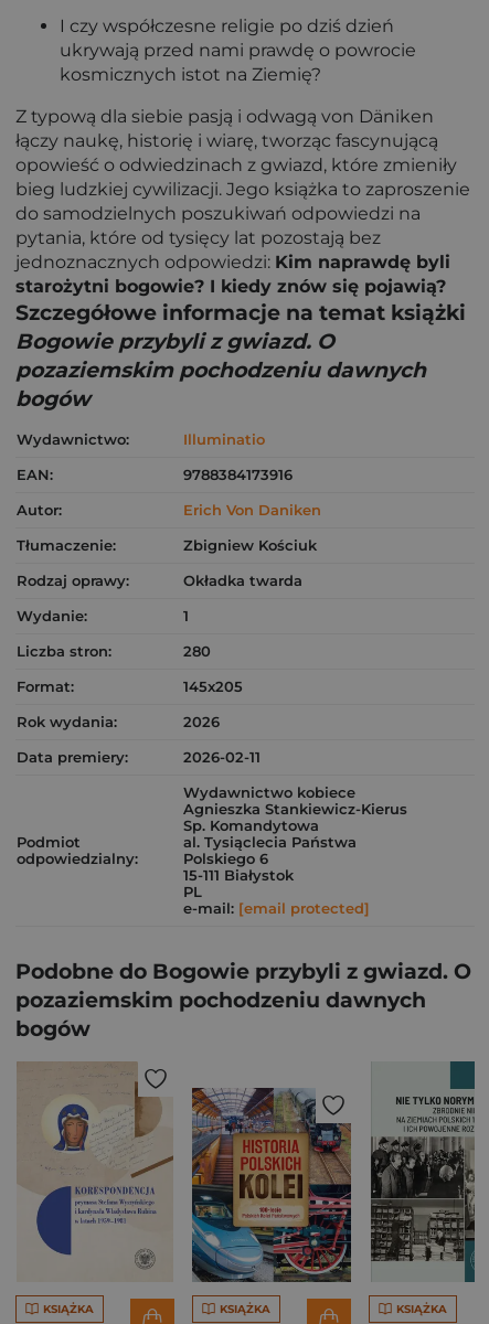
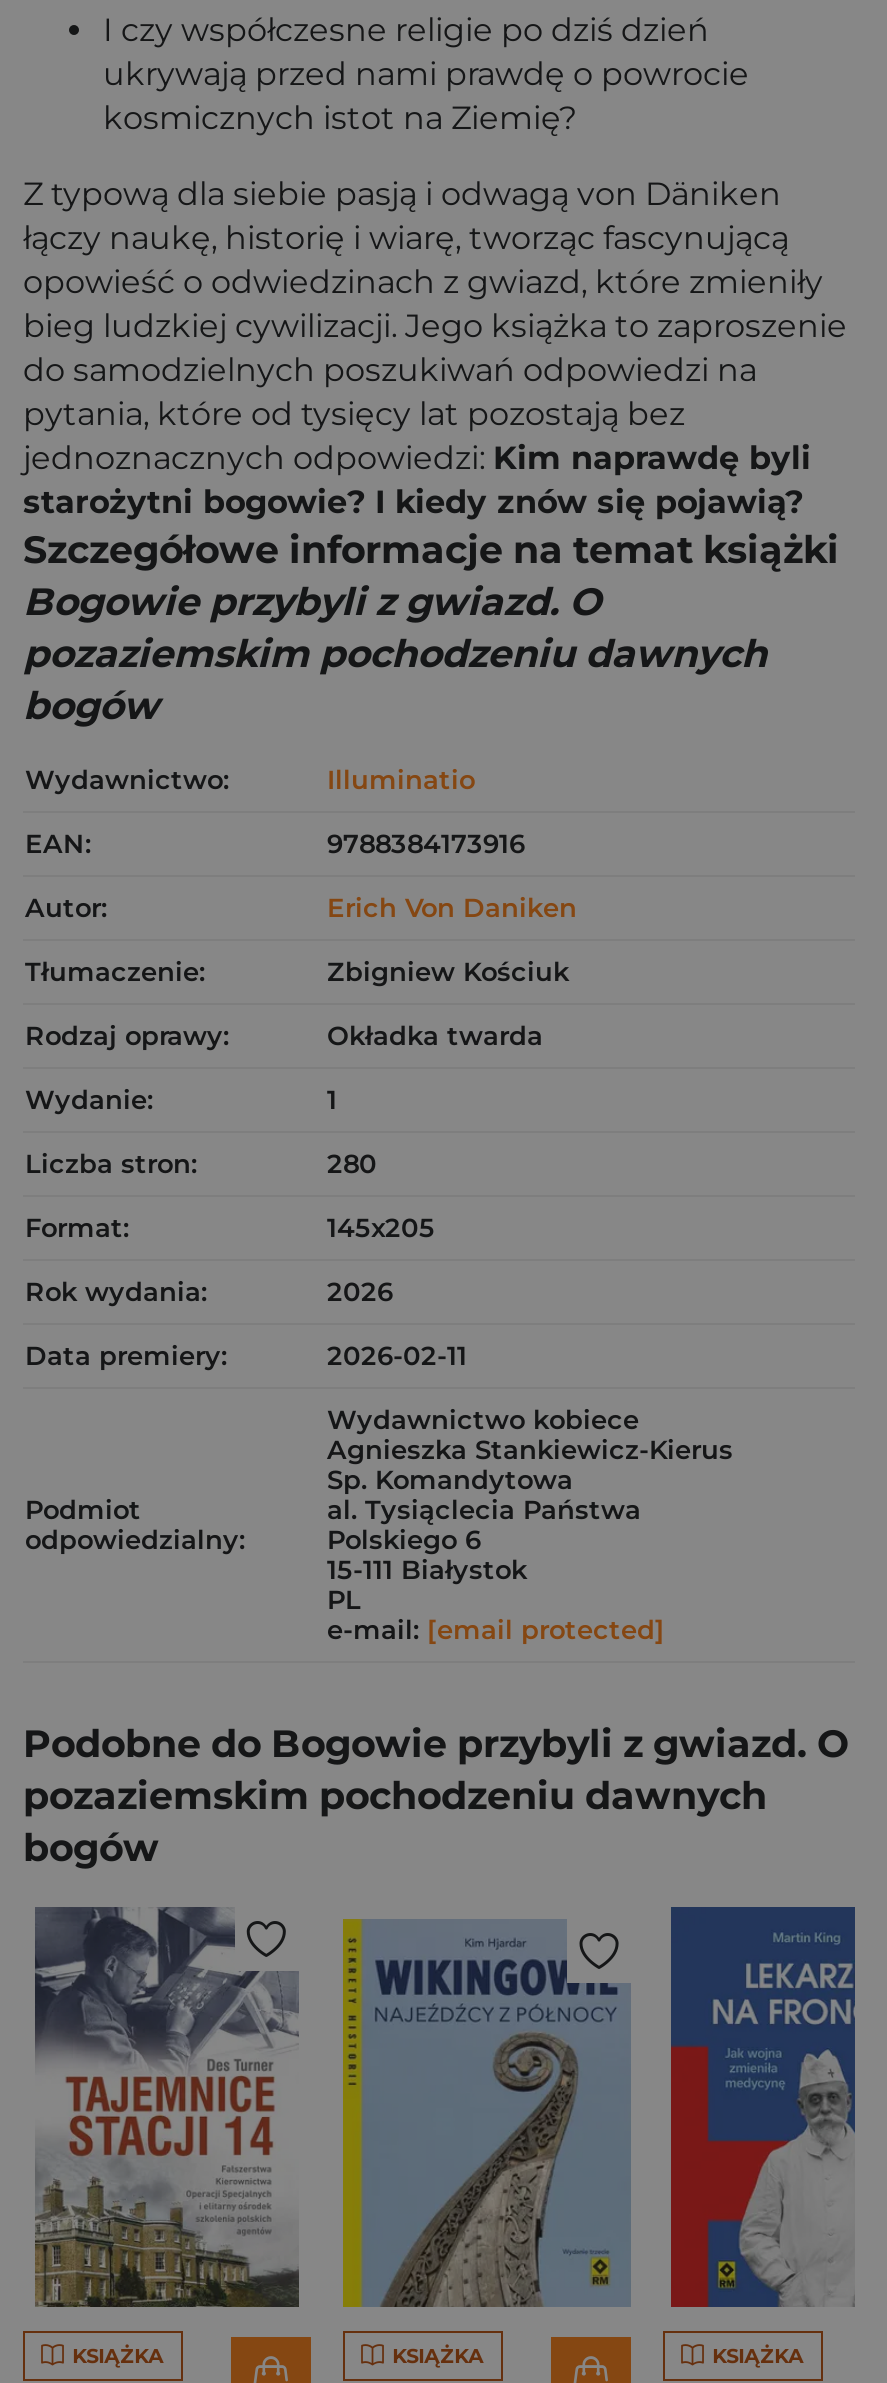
[17,1061,174,1282] [image] -> [27,1905,309,2309] [image]
[370,1061,476,1283] [image] -> [667,1905,857,2309] [image]
[191,1068,352,1283] [image] -> [341,1917,631,2309] [image]

